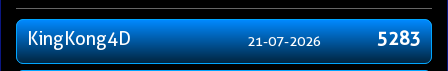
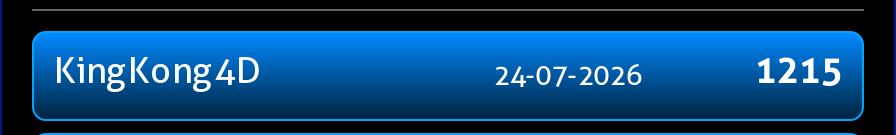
[247,33,321,49] 21-07-2026 -> [493,60,641,92] 24-07-2026
[377,28,421,49] 5283 -> [754,50,842,92] 1215

